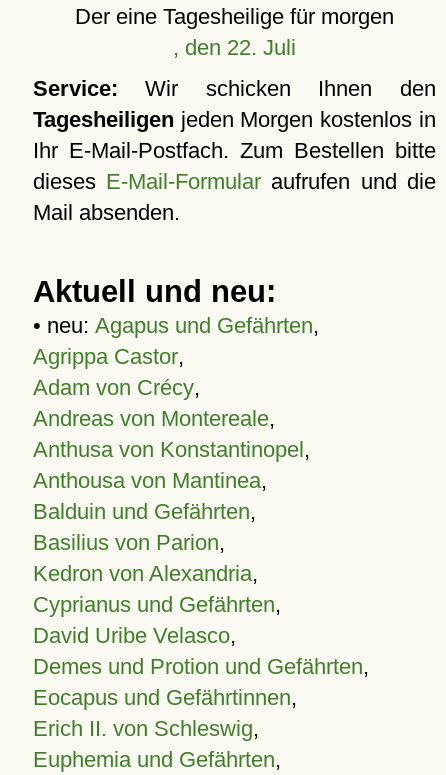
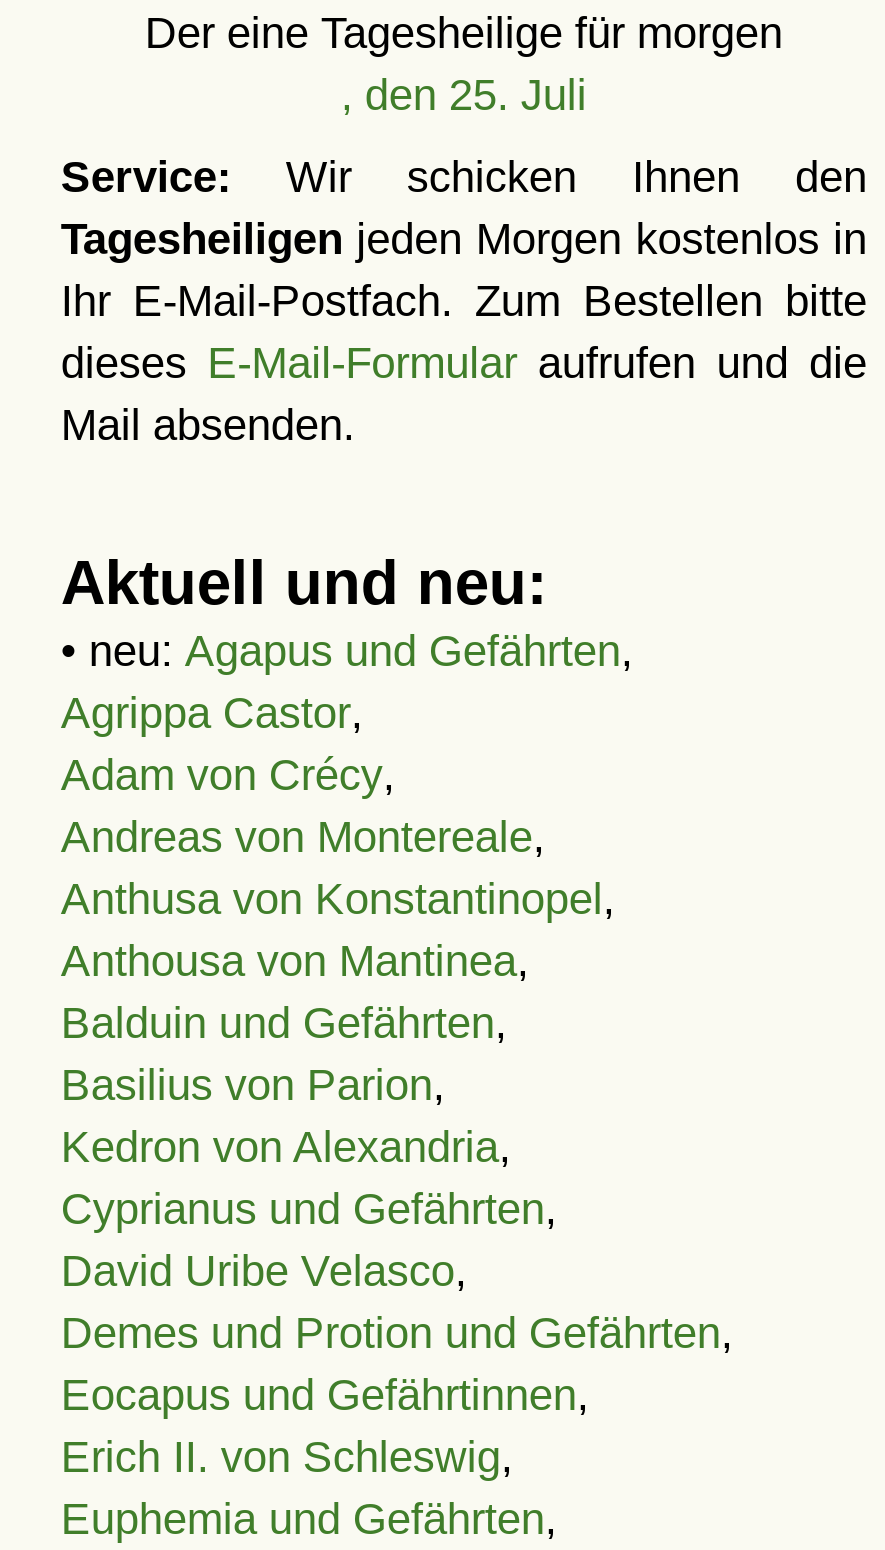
[173,35,296,60] , den 22. Juli -> [341,70,587,120] , den 25. Juli

